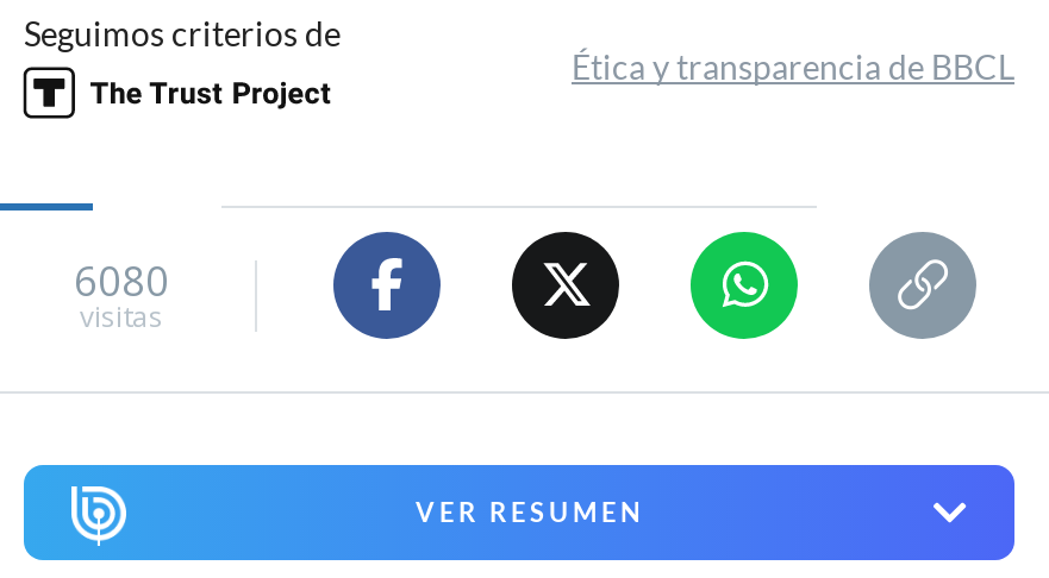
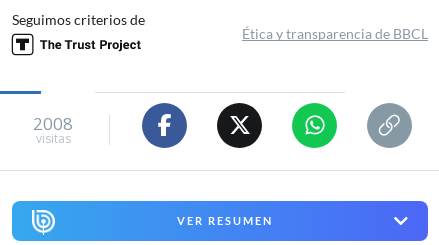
[74,254,169,308] 6080 -> [33,112,73,135] 2008

